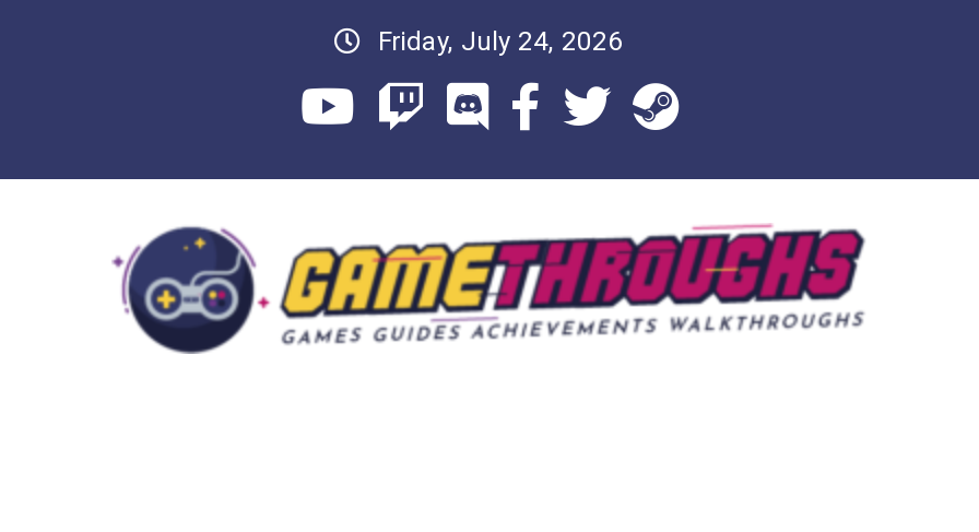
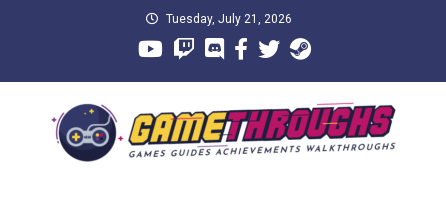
[378,26,623,57] Friday, July 24, 2026 -> [166,12,292,26] Tuesday, July 21, 2026

